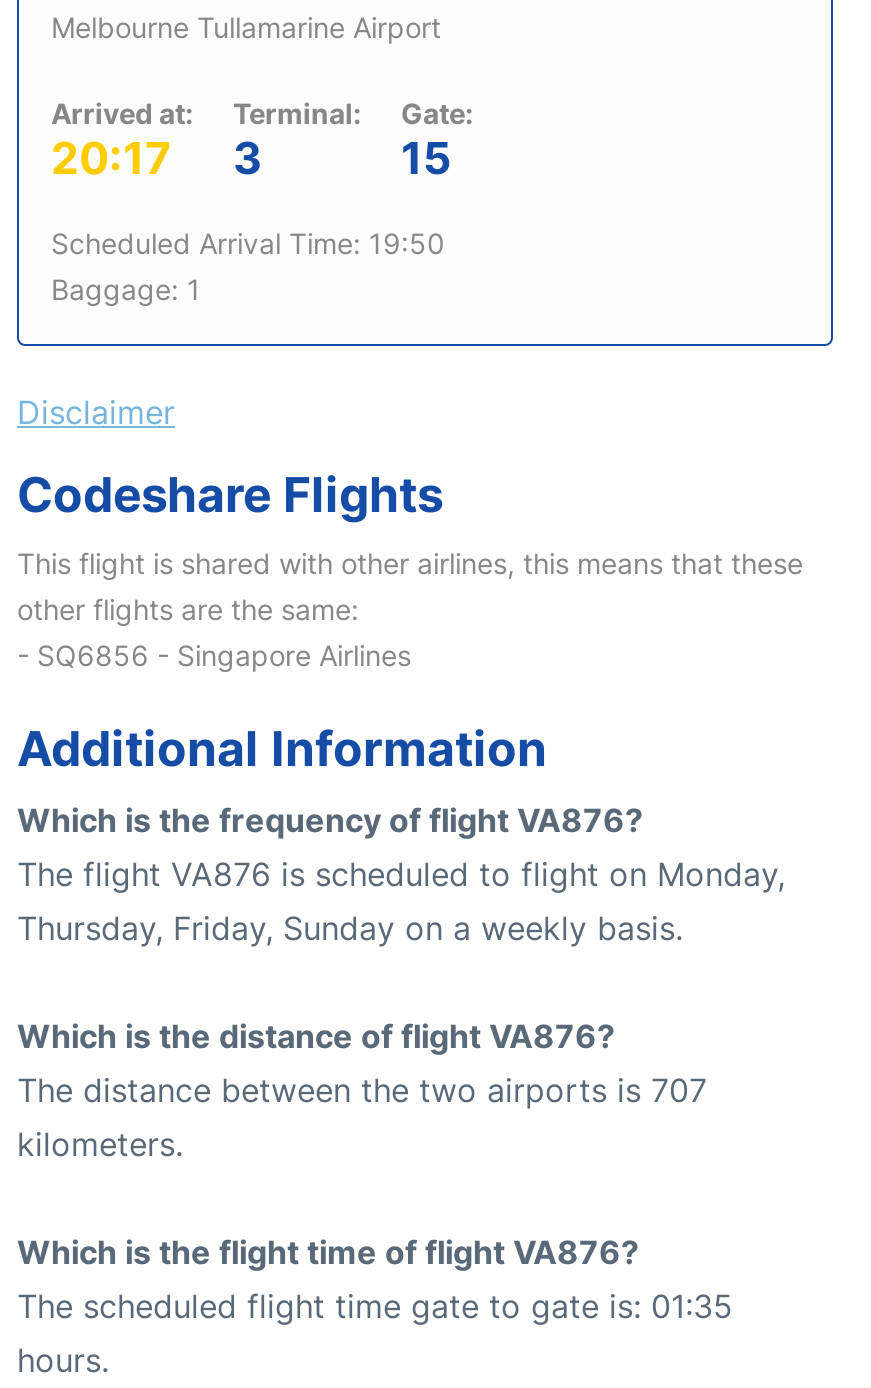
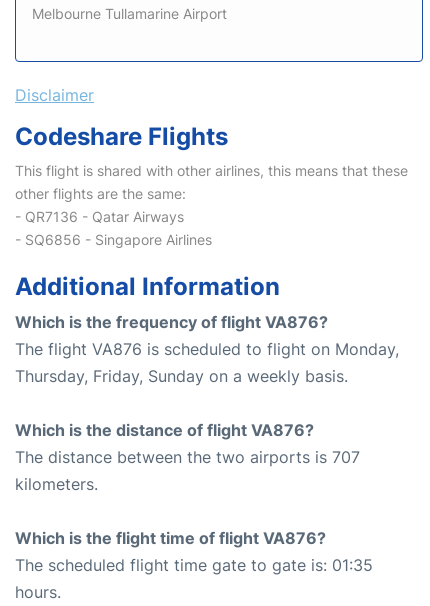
[51,96,193,184] Arrived at: | 20:17 -> none
[51,96,473,306] Gate: | 15 | Scheduled Arrival Time: 19:50 | Baggage: 1 -> none
[233,96,361,184] Terminal: | 3 -> none
moved [17,392,803,626] -> [15,85,408,202]: Disclaimer | Codeshare Flights | This flight is shared with other airlines, this means that these | other flights are the same:
none -> [15,208,184,225] - QR7136 - Qatar Airways

